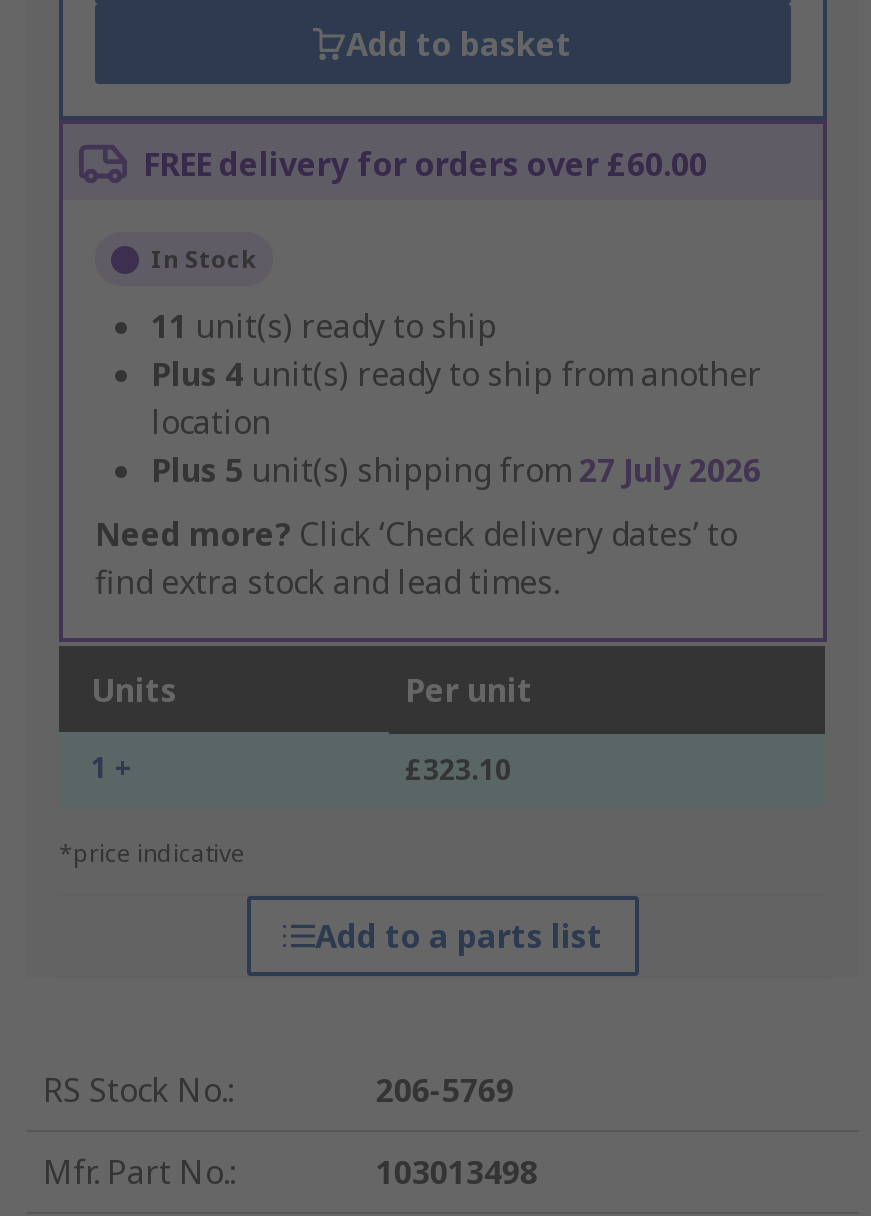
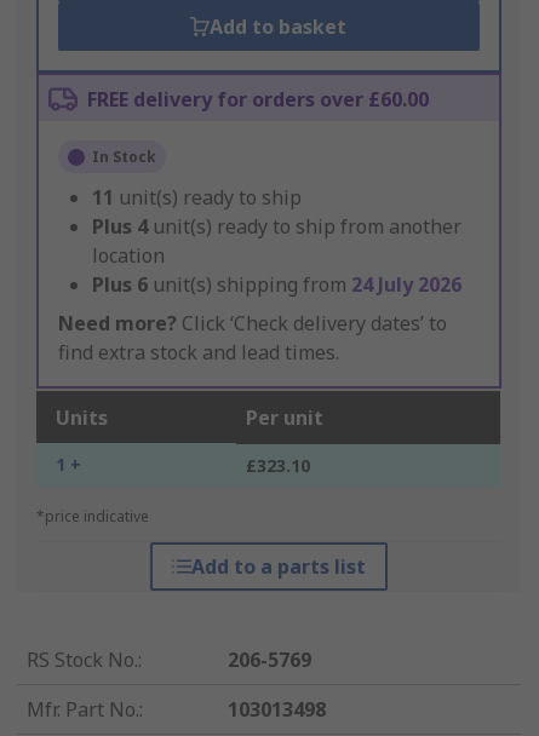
[151,449,761,493] Plus 5 unit(s) shipping from 27 July 2026 -> [92,272,461,298] Plus 6 unit(s) shipping from 24 July 2026

